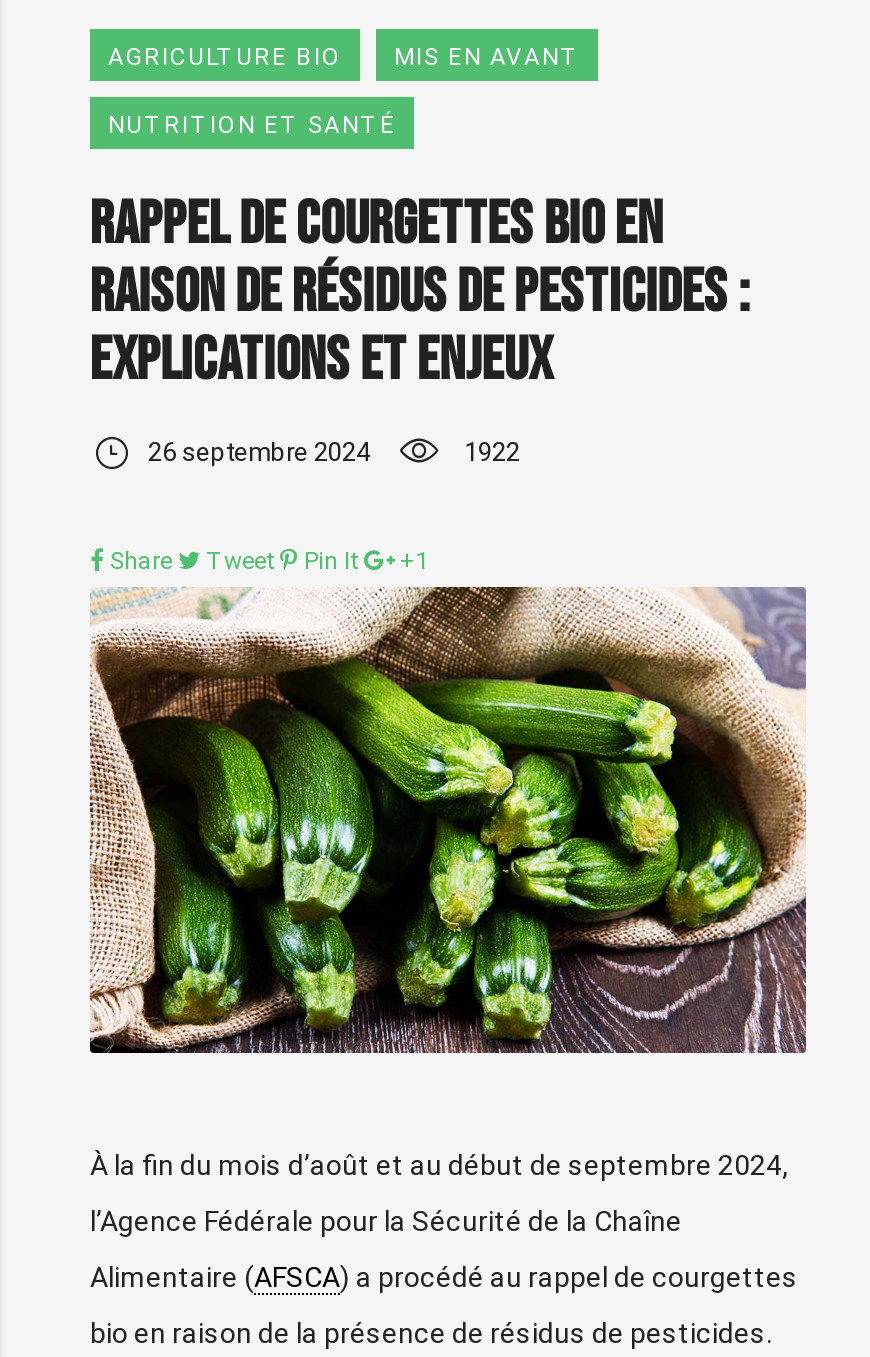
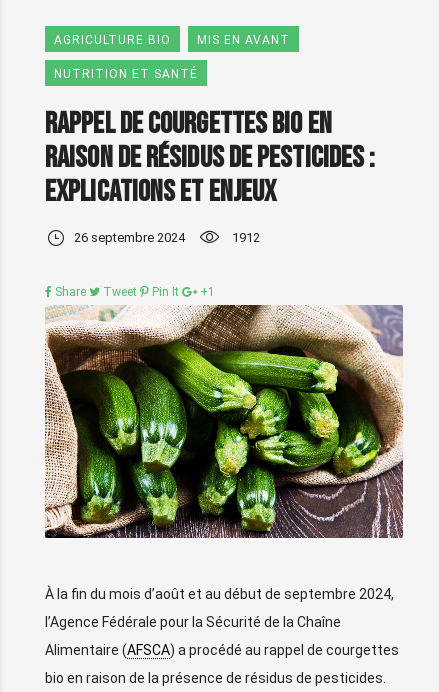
[458,437,520,467] 1922 -> [229,230,260,245] 1912

